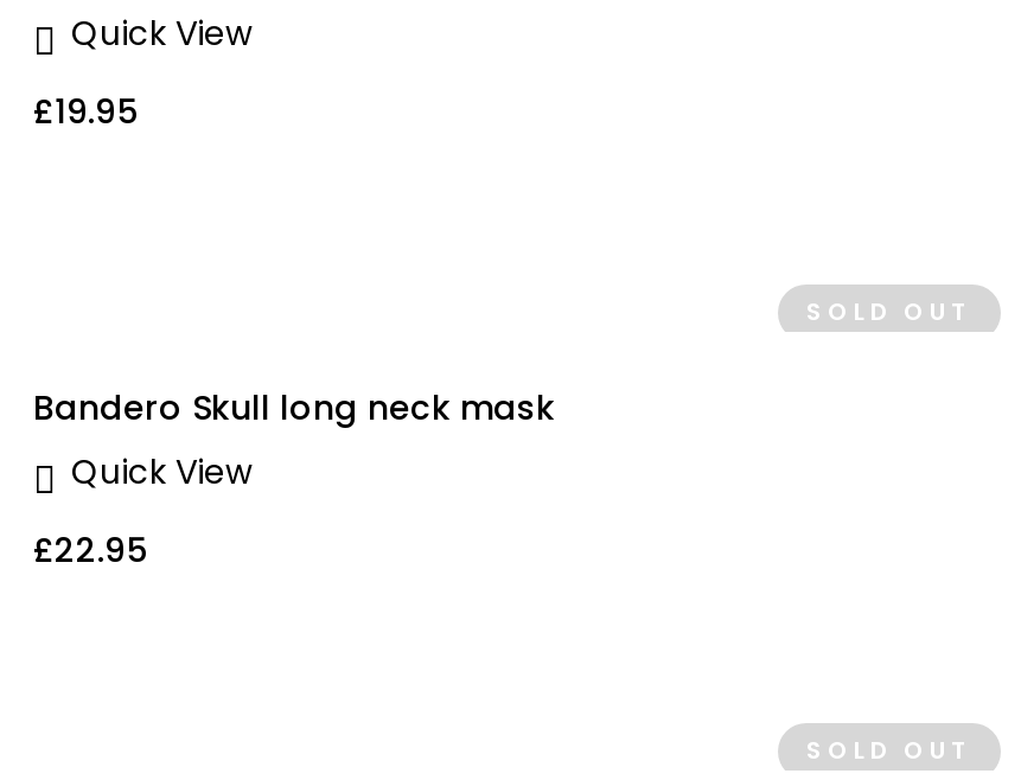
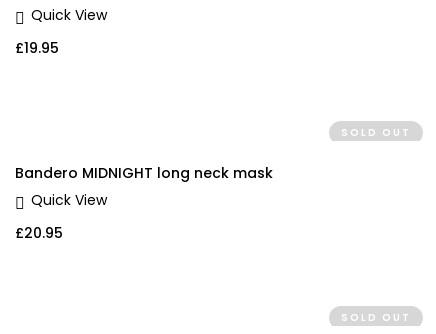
[33,385,555,432] Bandero Skull long neck mask -> [15,163,273,183] Bandero MIDNIGHT long neck mask
[33,527,147,574] £22.95 -> [15,223,63,243] £20.95

